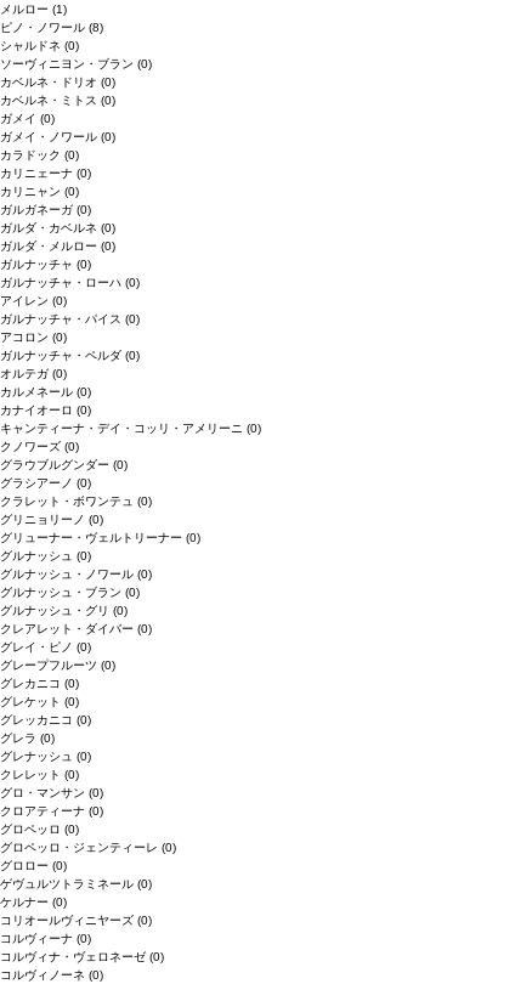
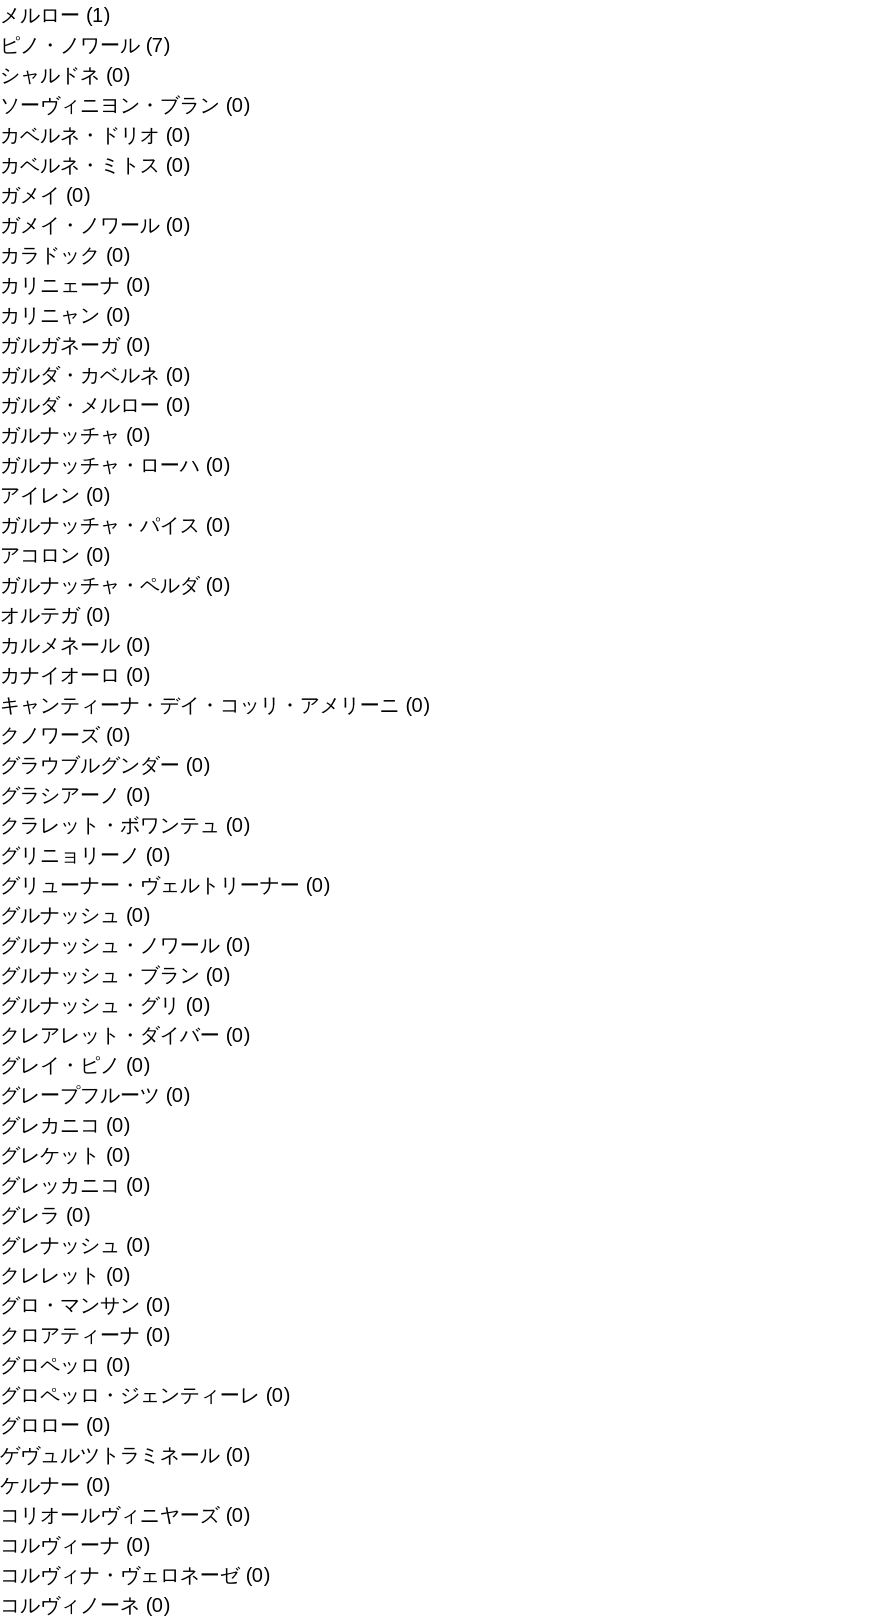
[0,21,103,35] ピノ・ノワール(8) -> [0,35,170,57] ピノ・ノワール(7)

